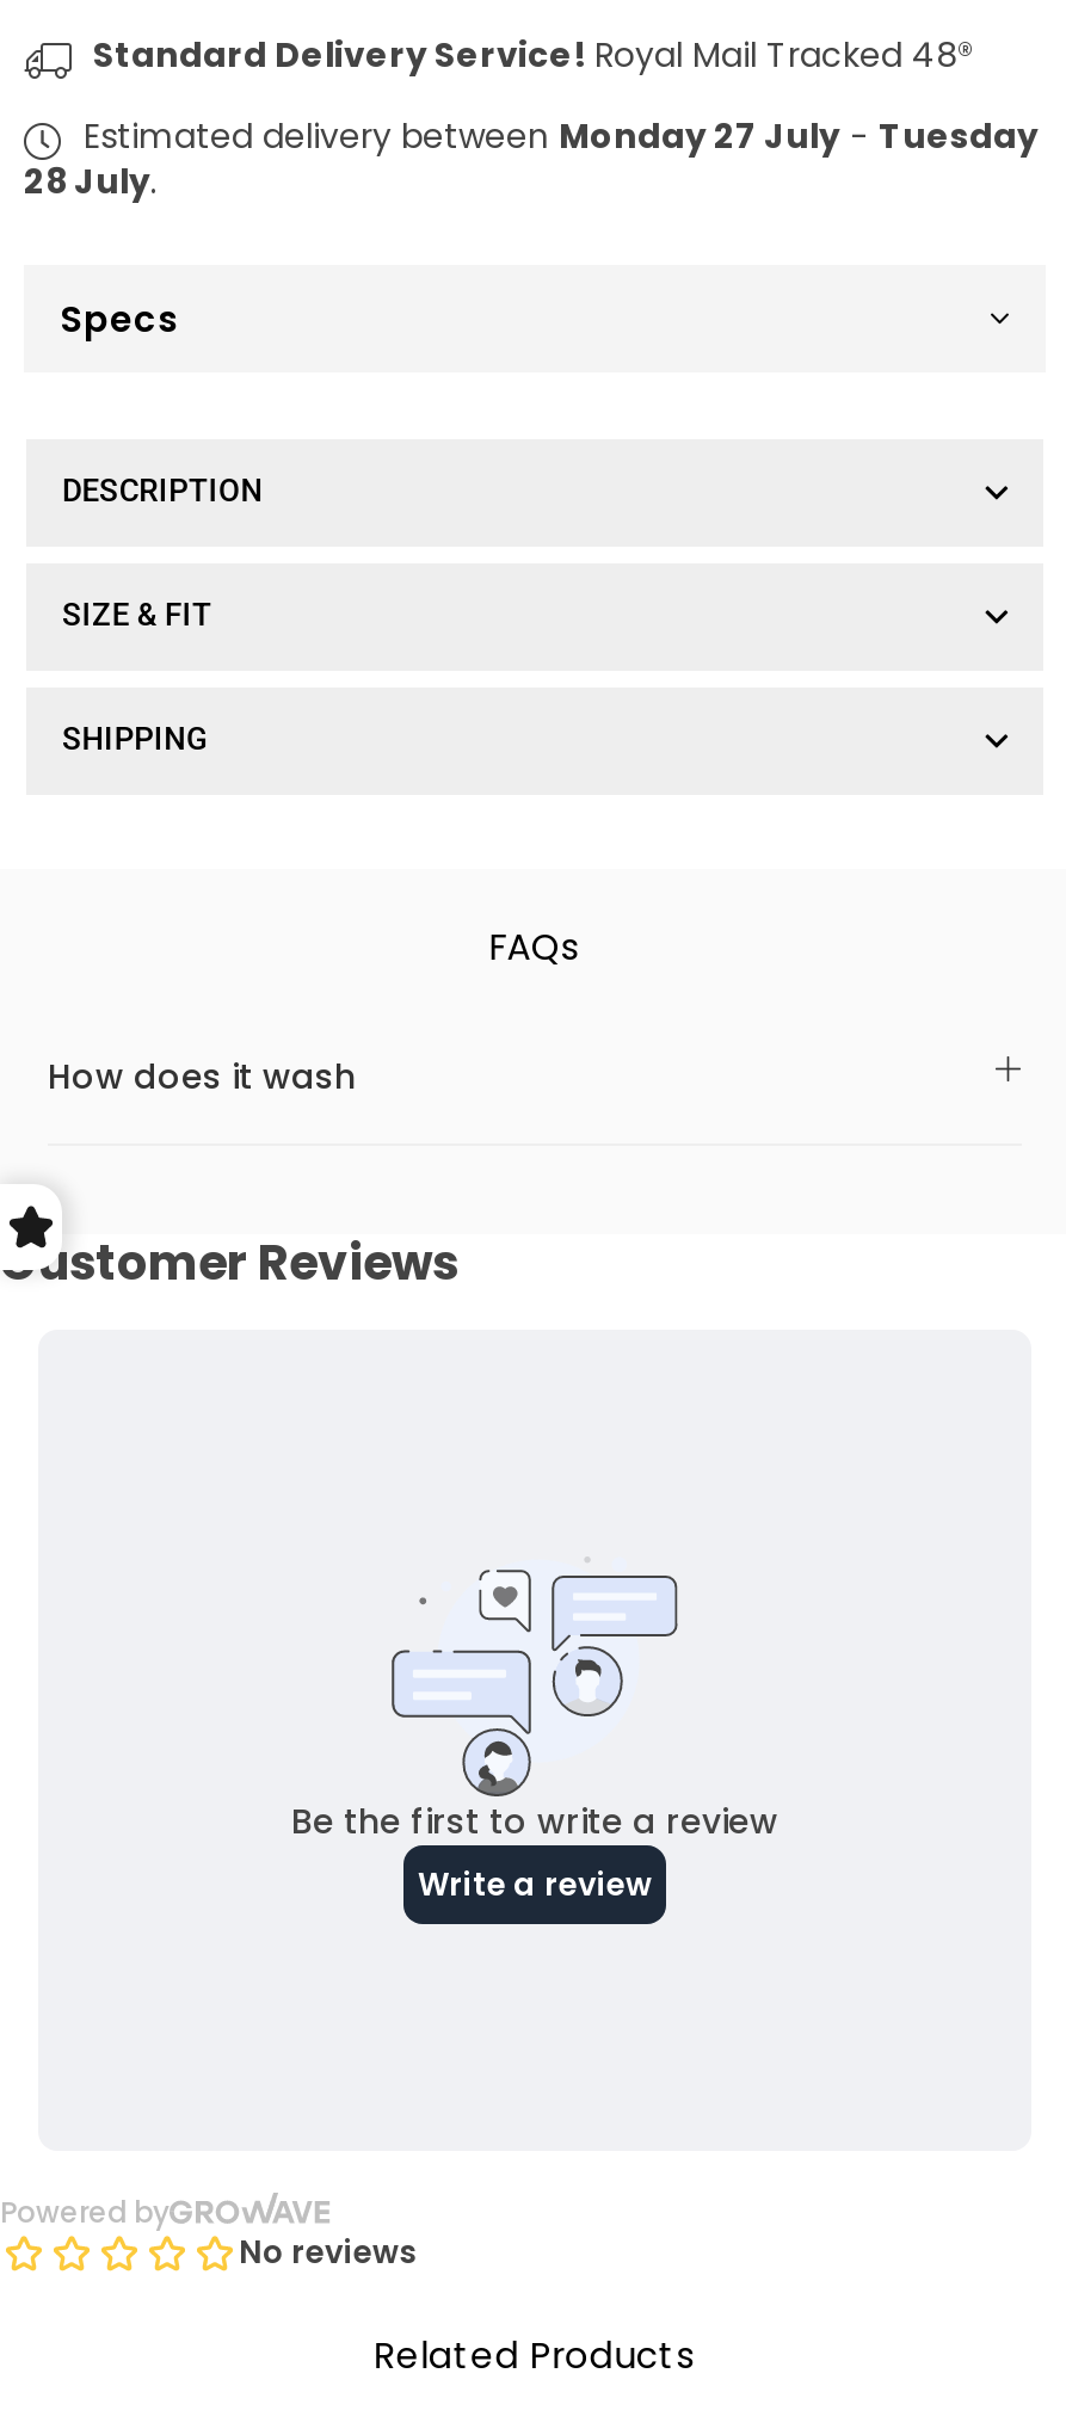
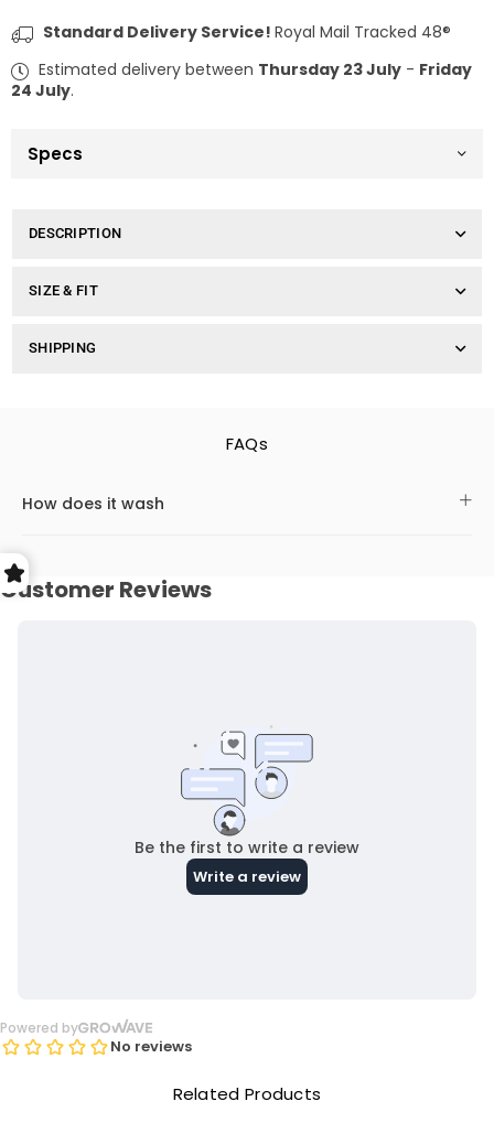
[74,112,1039,160] Estimated delivery between Monday 27 July - Tuesday -> [34,58,472,80] Estimated delivery between Thursday 23 July - Friday
[24,158,158,205] 28 July. -> [11,79,74,101] 24 July.

